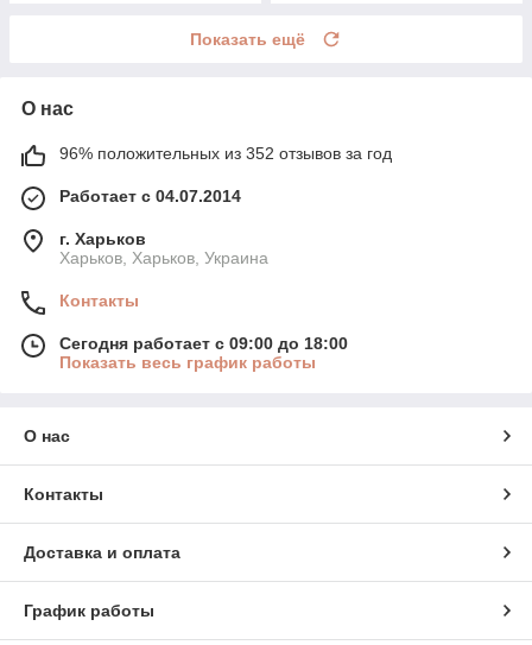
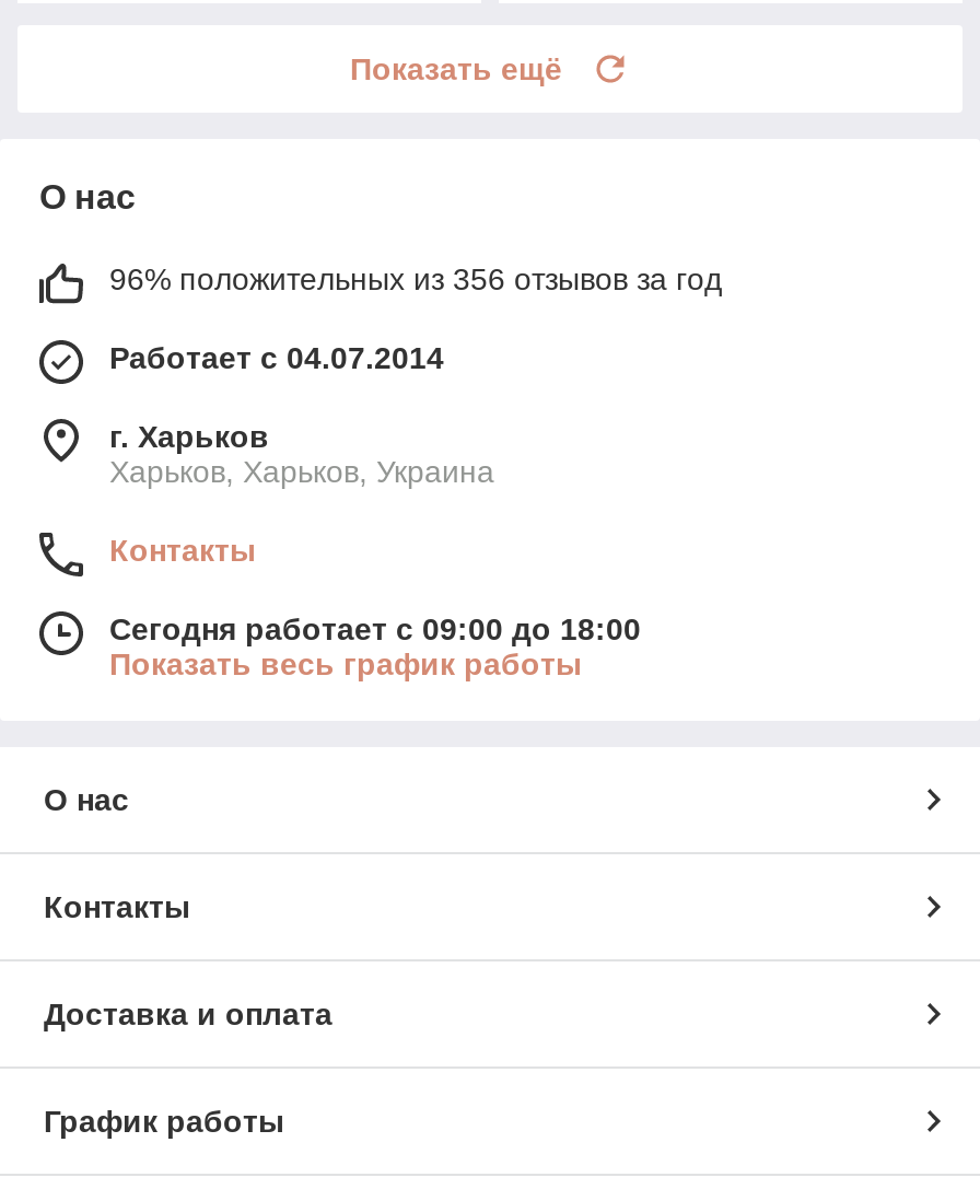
[59,143,392,162] 96% положительных из 352 отзывов за год -> [109,261,722,296] 96% положительных из 356 отзывов за год

